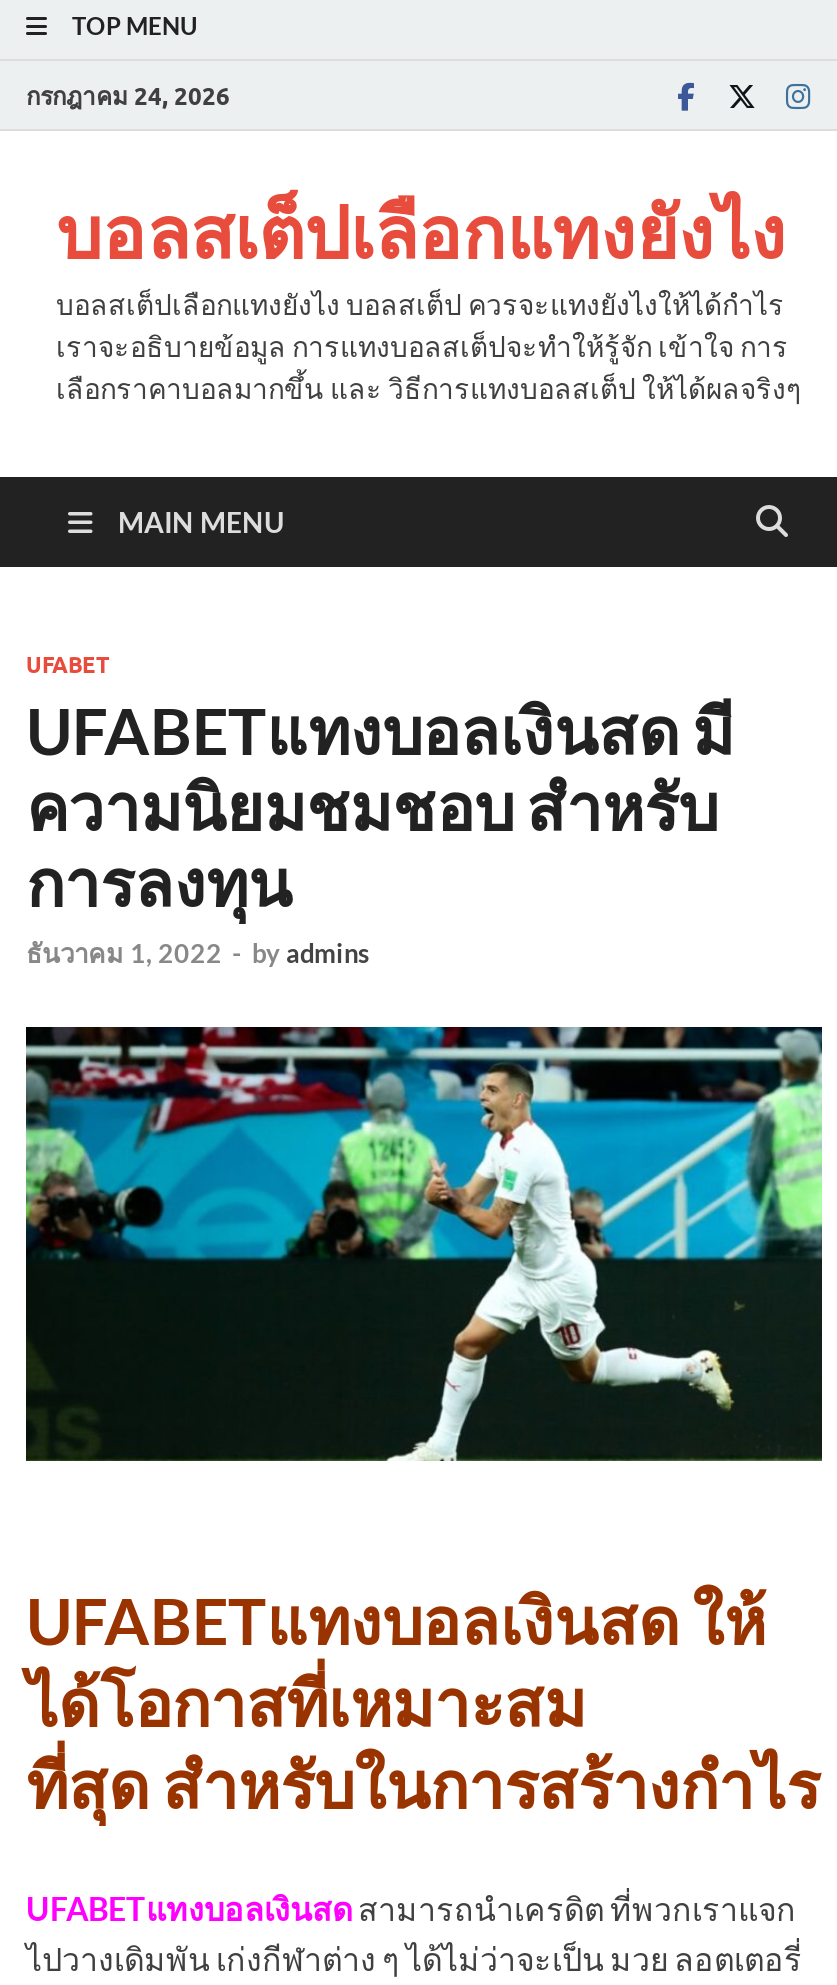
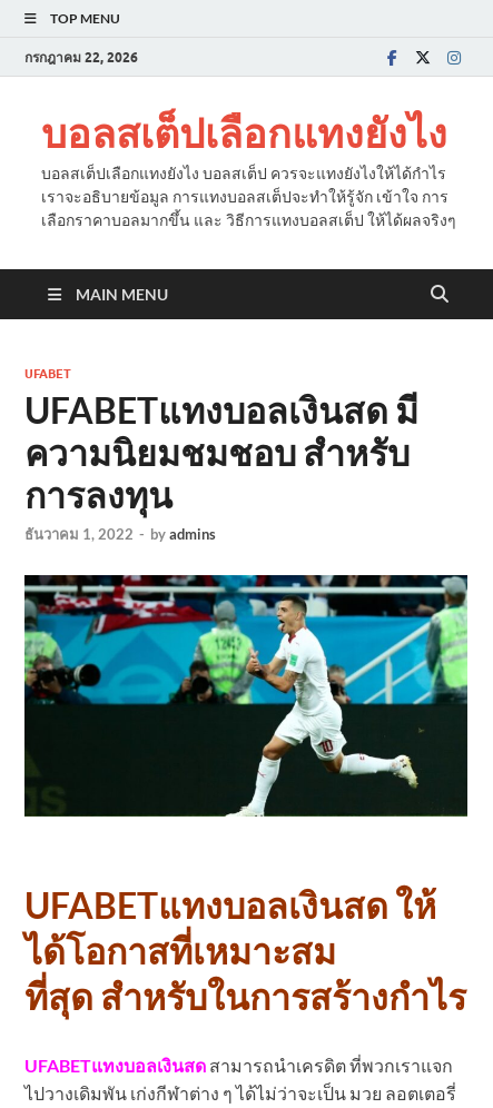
[26,80,230,110] กรกฎาคม 24, 2026 -> [24,48,138,65] กรกฎาคม 22, 2026

